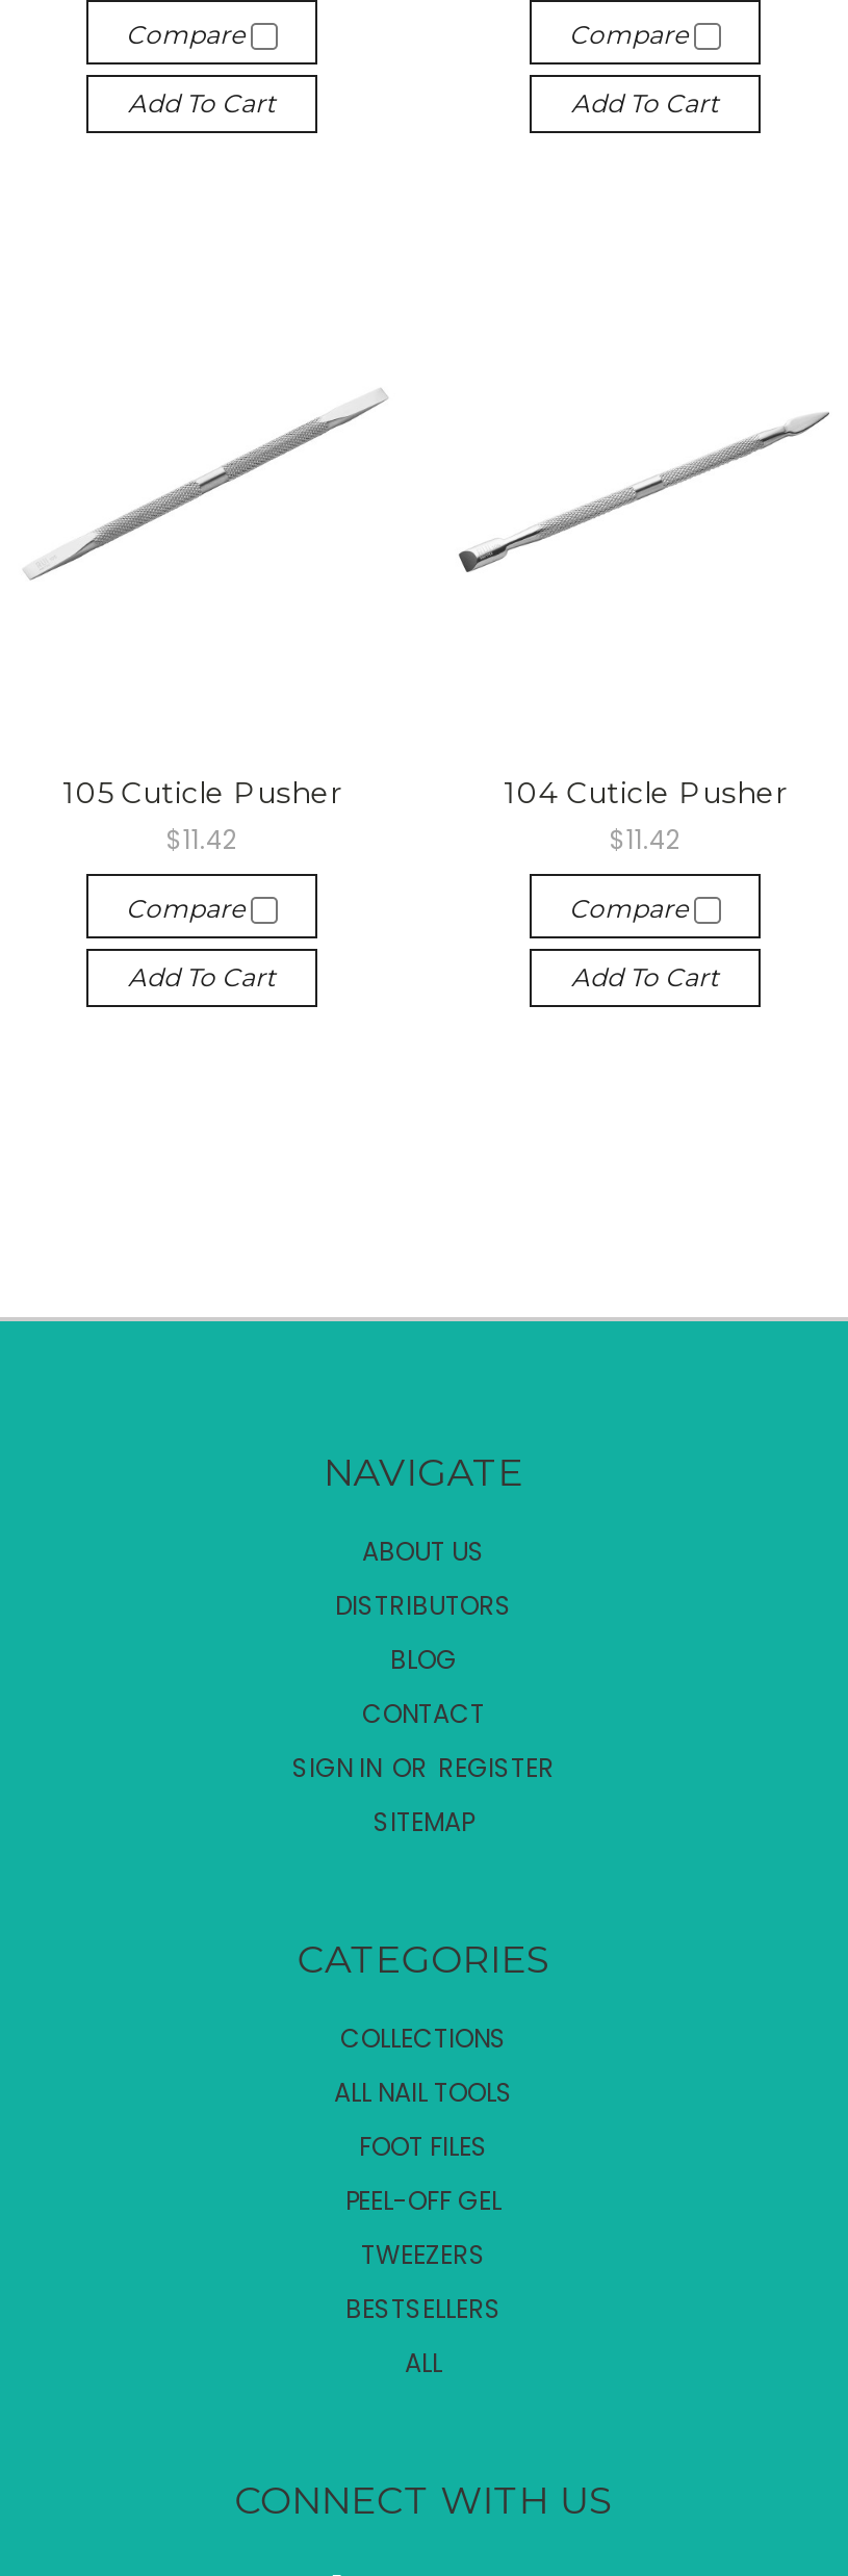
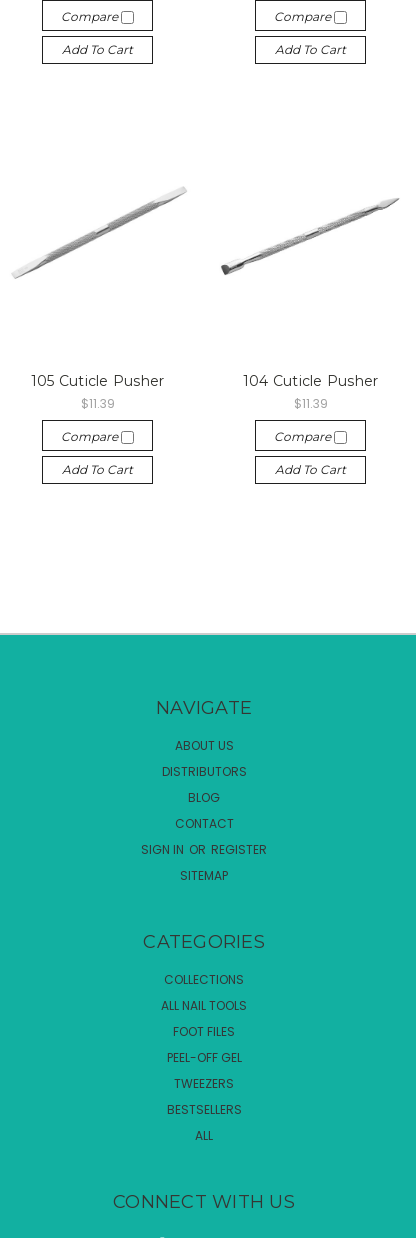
[166,821,237,857] $11.42 -> [80,395,114,412] $11.39
[610,821,680,857] $11.42 -> [293,395,327,412] $11.39

